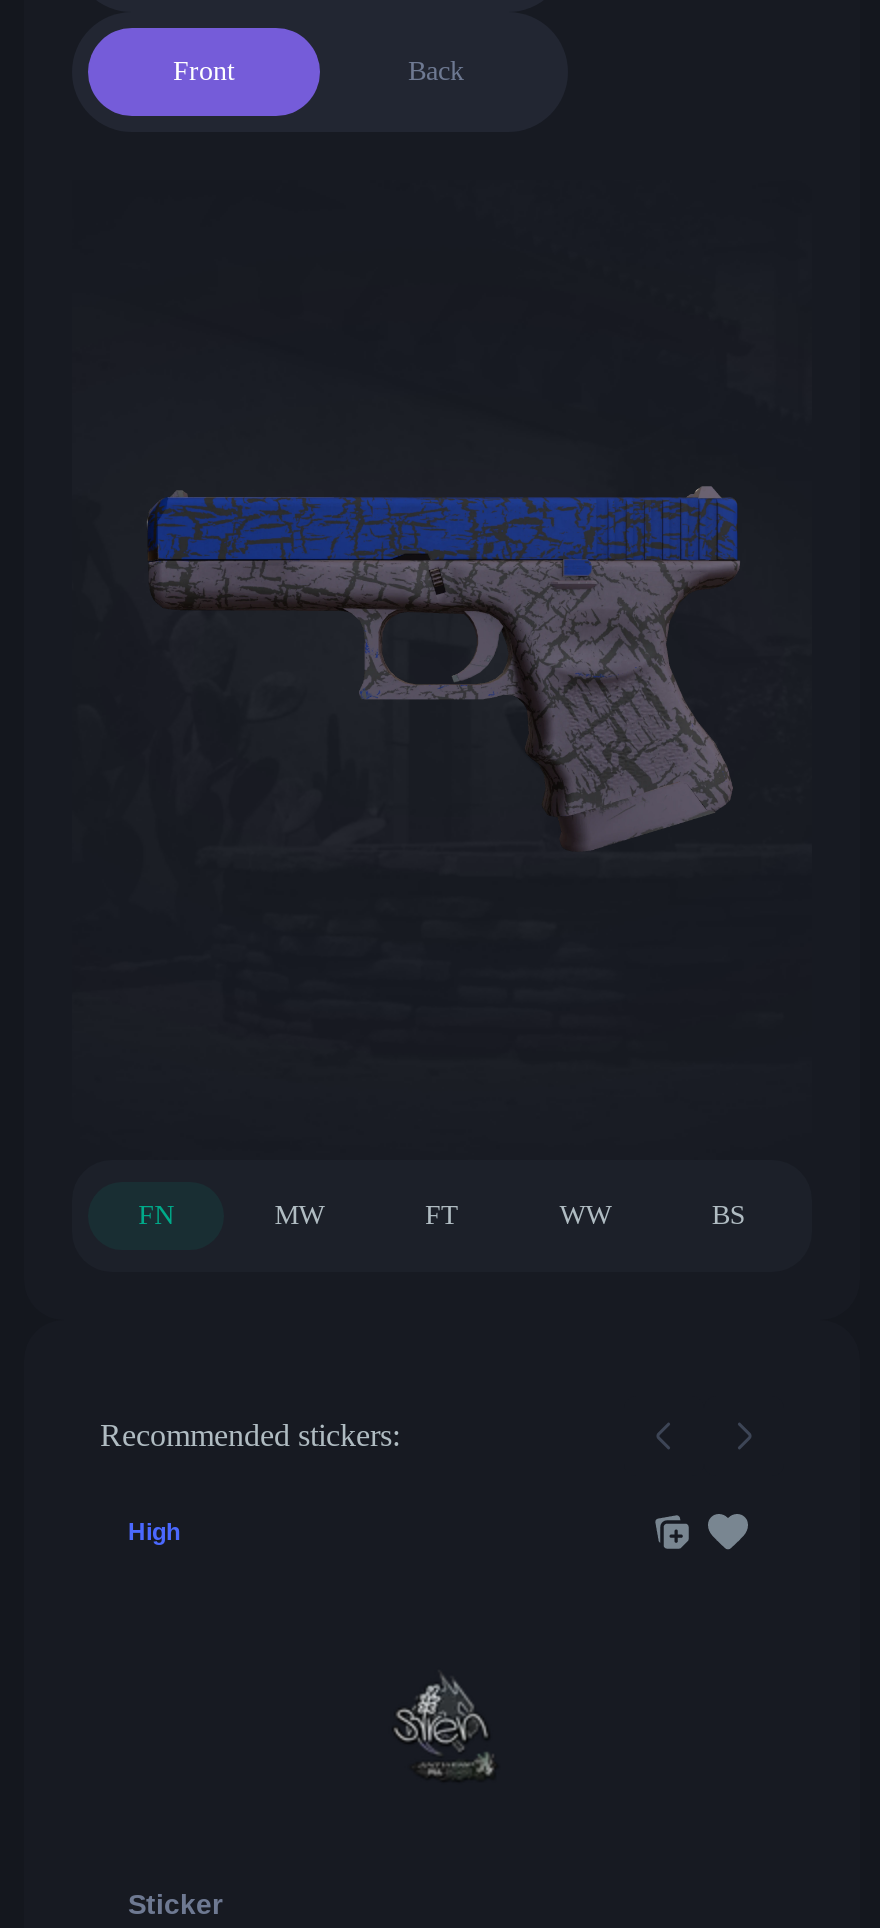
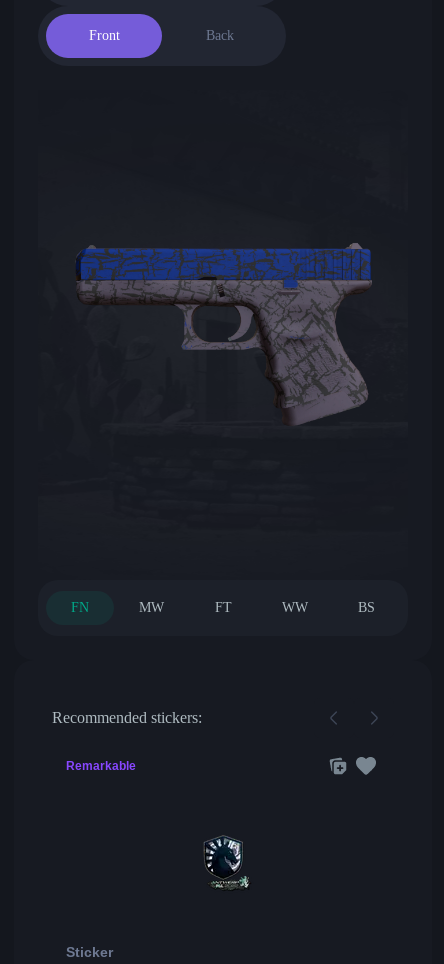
[128,1517,180,1545] High -> [66,759,136,773] Remarkable
[392,1672,492,1776] [image] -> [200,835,247,888] [image]

